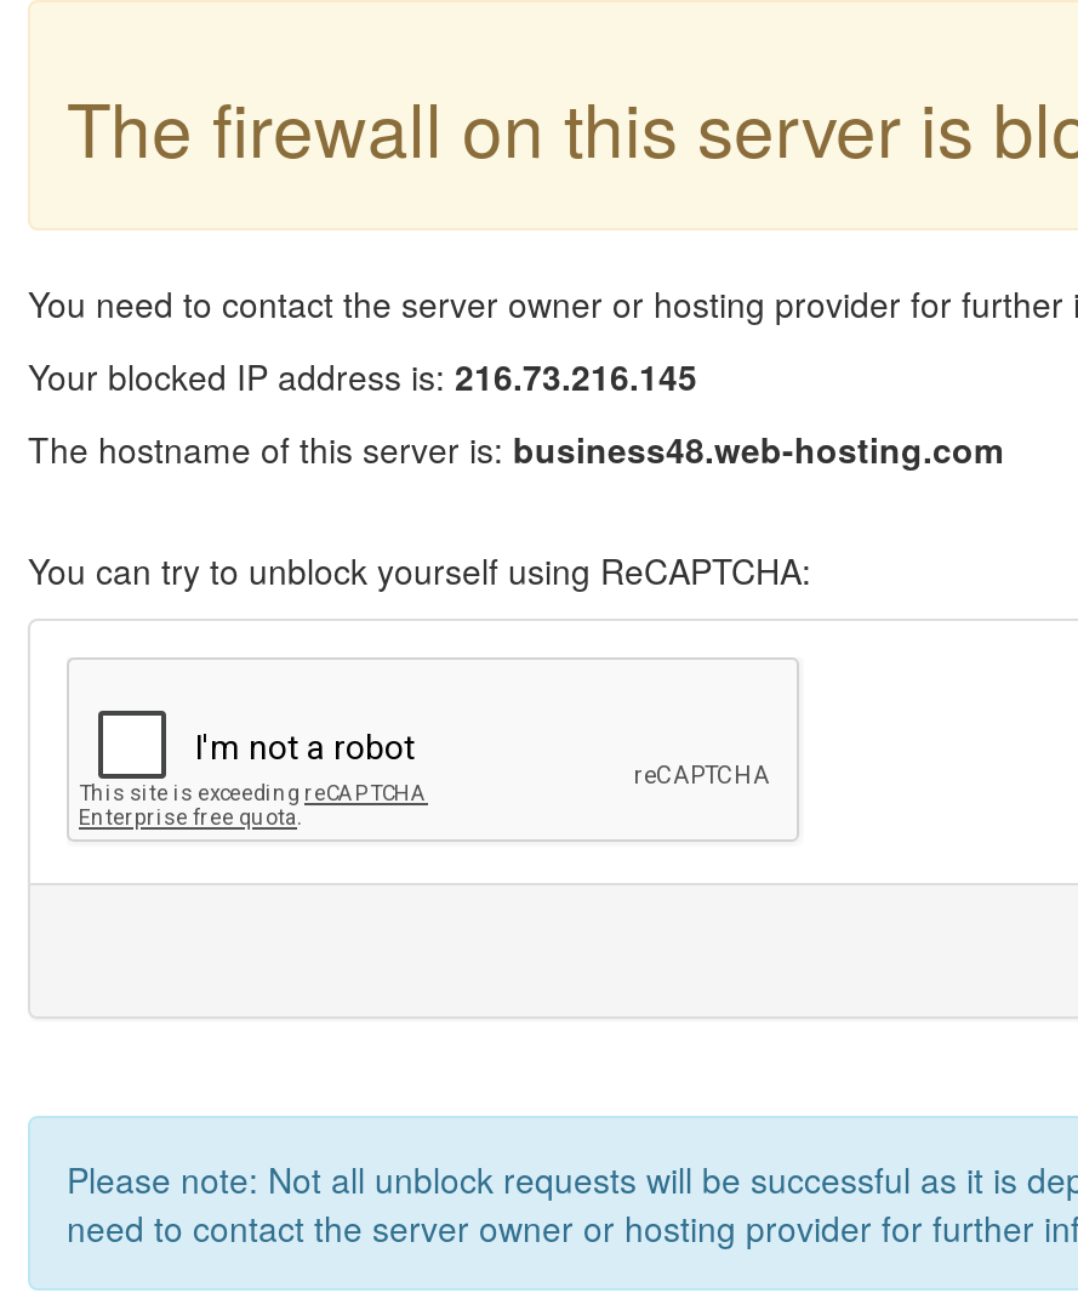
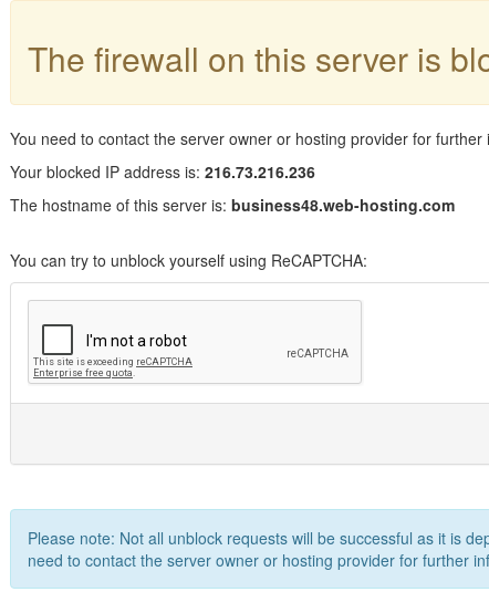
[28,352,697,400] Your blocked IP address is: 216.73.216.145 -> [10,160,315,183] Your blocked IP address is: 216.73.216.236

